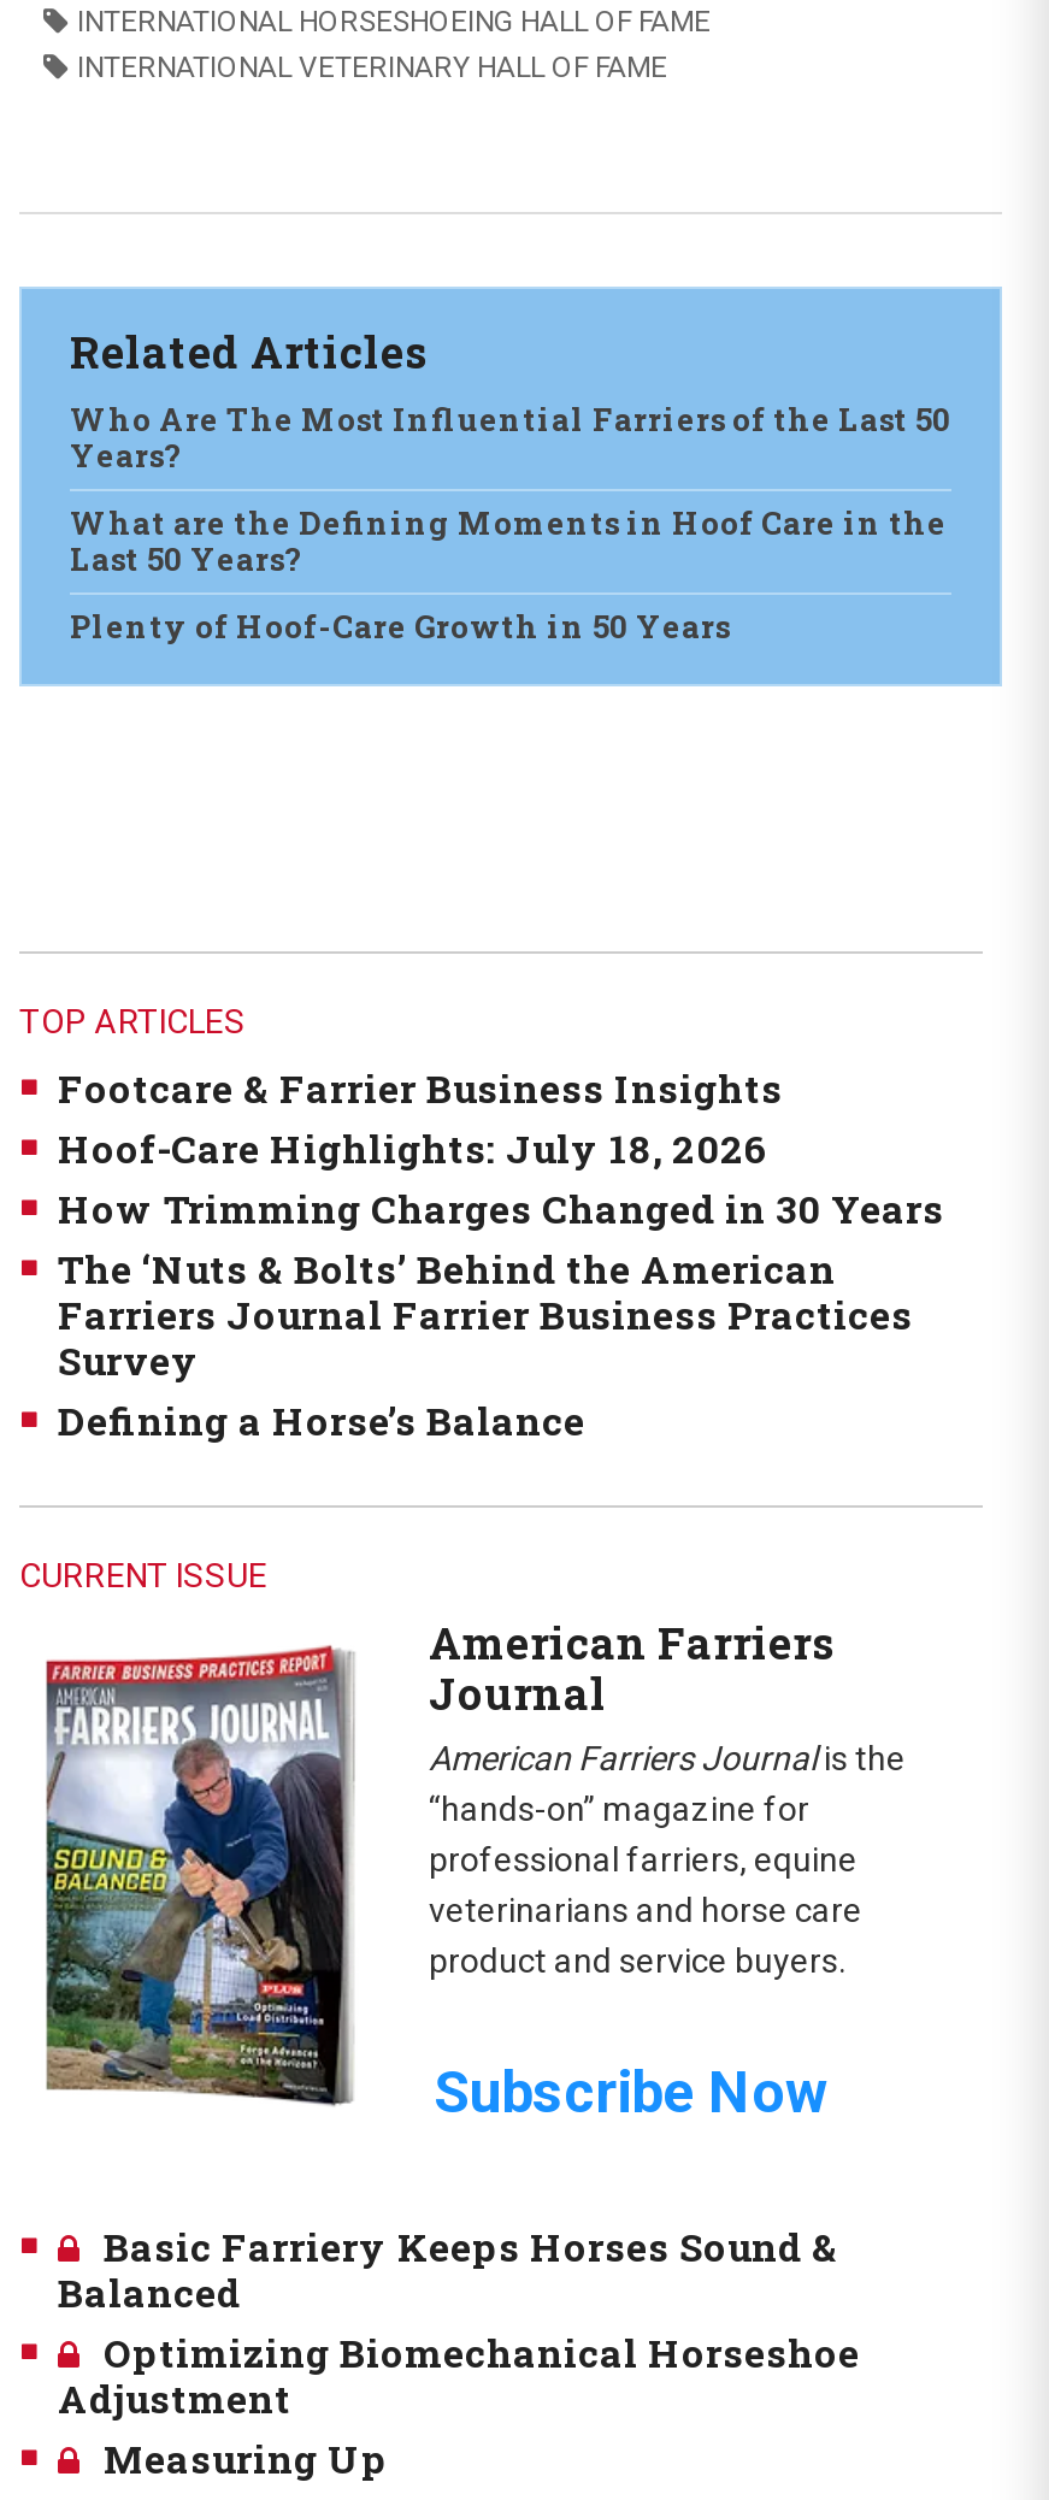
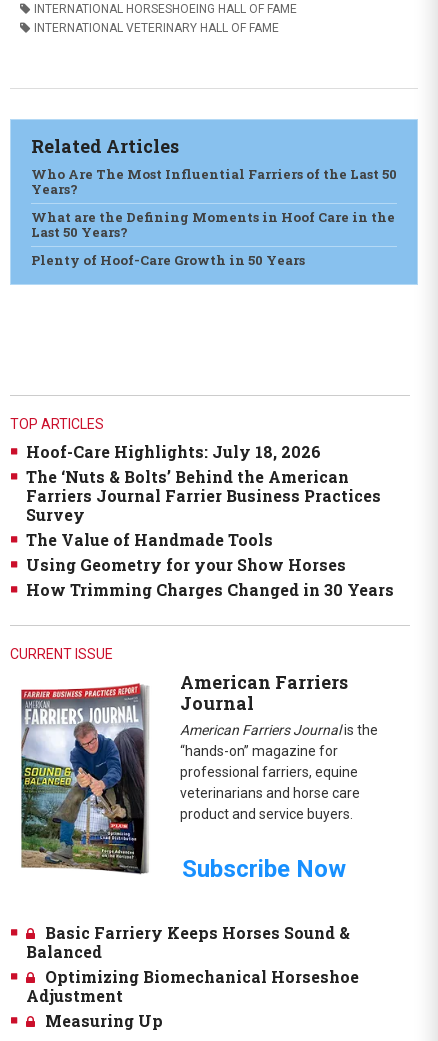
[58,1063,783,1113] Footcare & Farrier Business Insights -> none
moved [58,1123,768,1174] -> [26,441,321,462]: Hoof-Care Highlights: July 18, 2026
moved [58,1183,944,1234] -> [26,579,394,600]: How Trimming Charges Changed in 30 Years
moved [58,1243,913,1386] -> [26,466,381,525]: The ‘Nuts & Bolts’ Behind the American | Farriers Journal Farrier Business Practices | Survey
[58,1395,585,1446] Defining a Horse’s Balance -> [26,529,346,575] The Value of Handmade Tools | Using Geometry for your Show Horses

